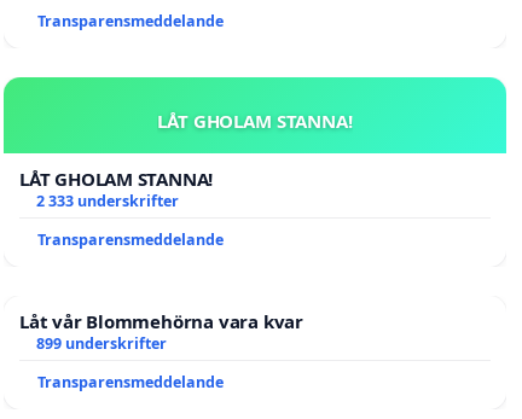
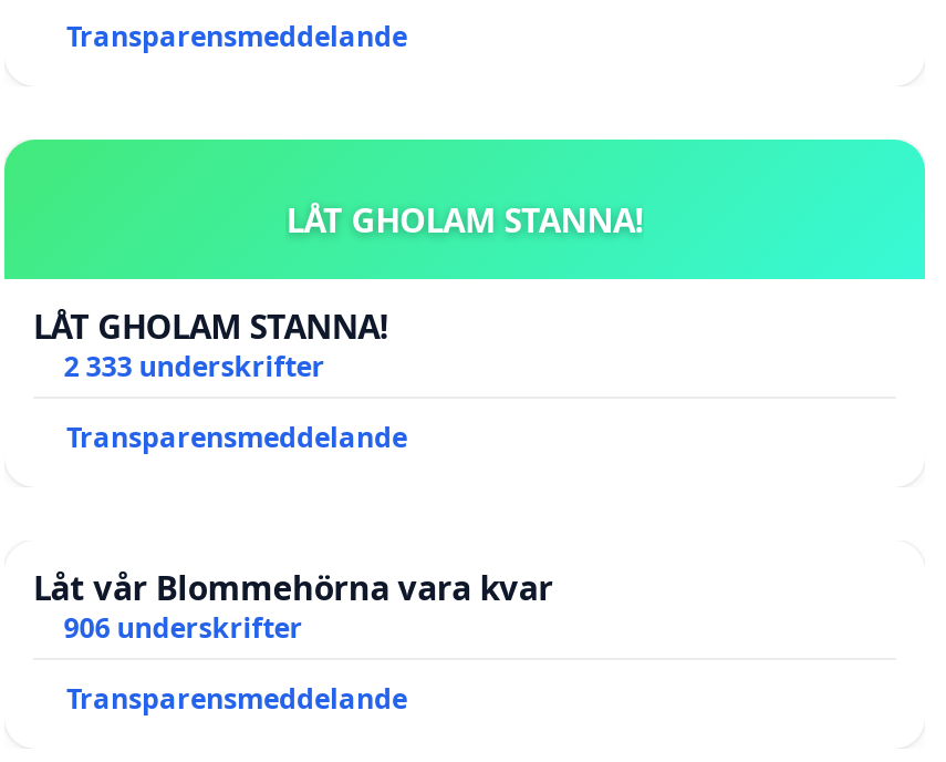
[36,333,167,354] 899 underskrifter -> [64,609,303,647] 906 underskrifter

